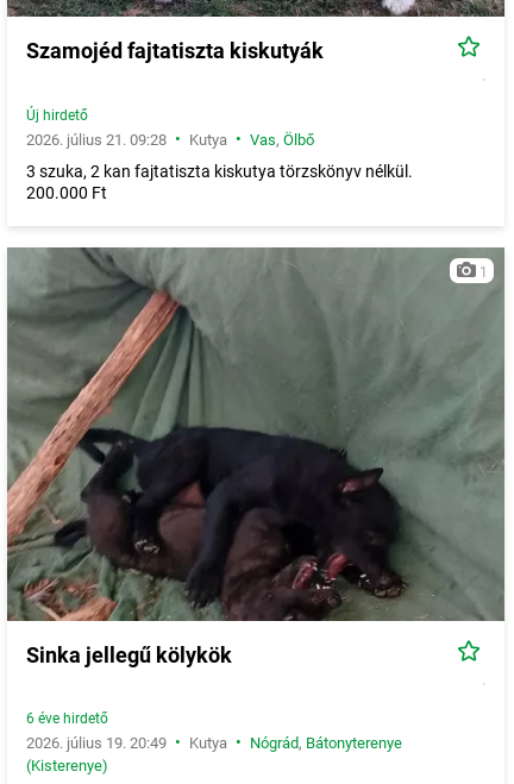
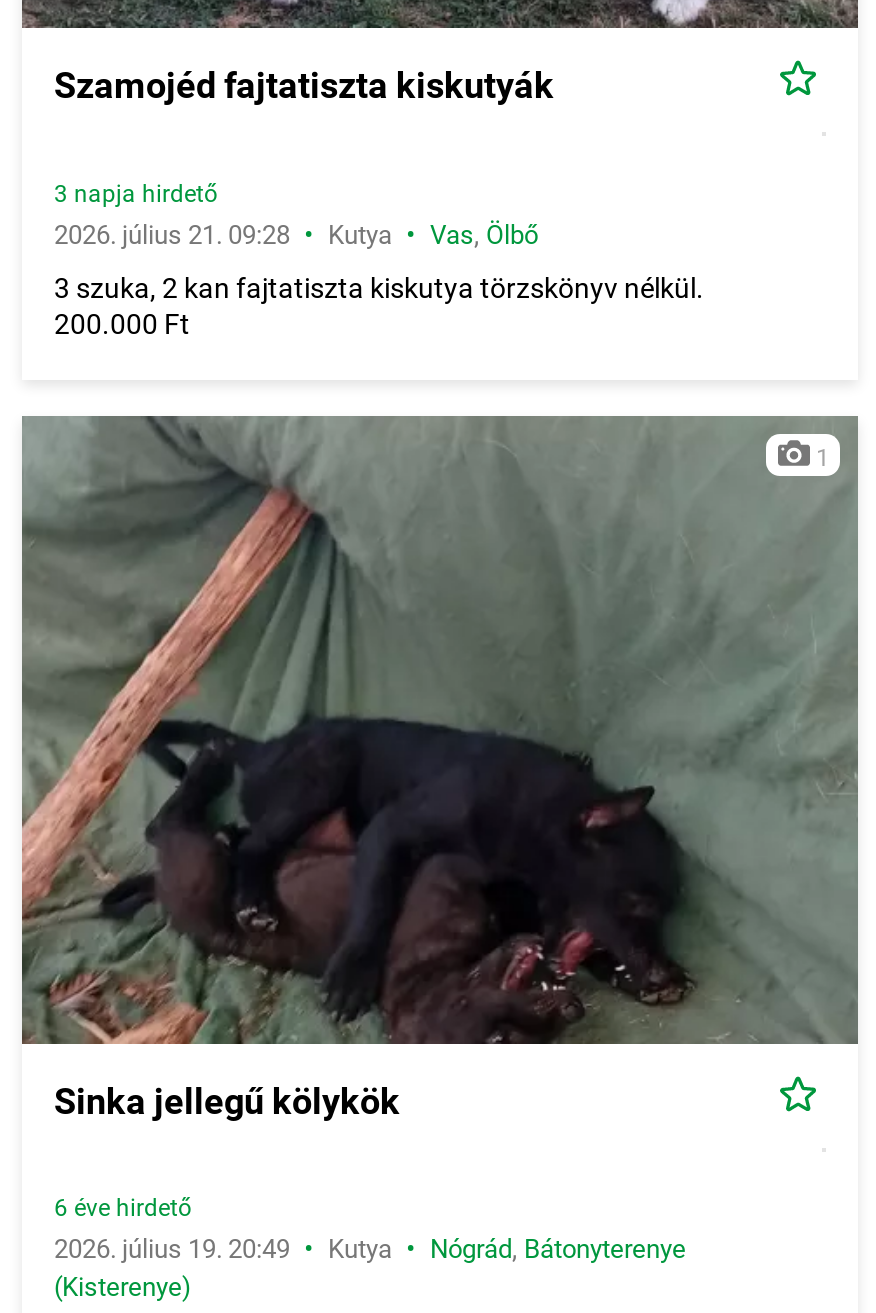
[26,107,88,124] Új hirdető -> [54,180,218,208] 3 napja hirdető

